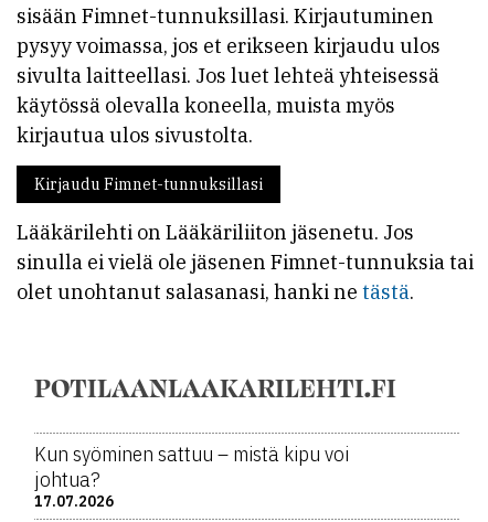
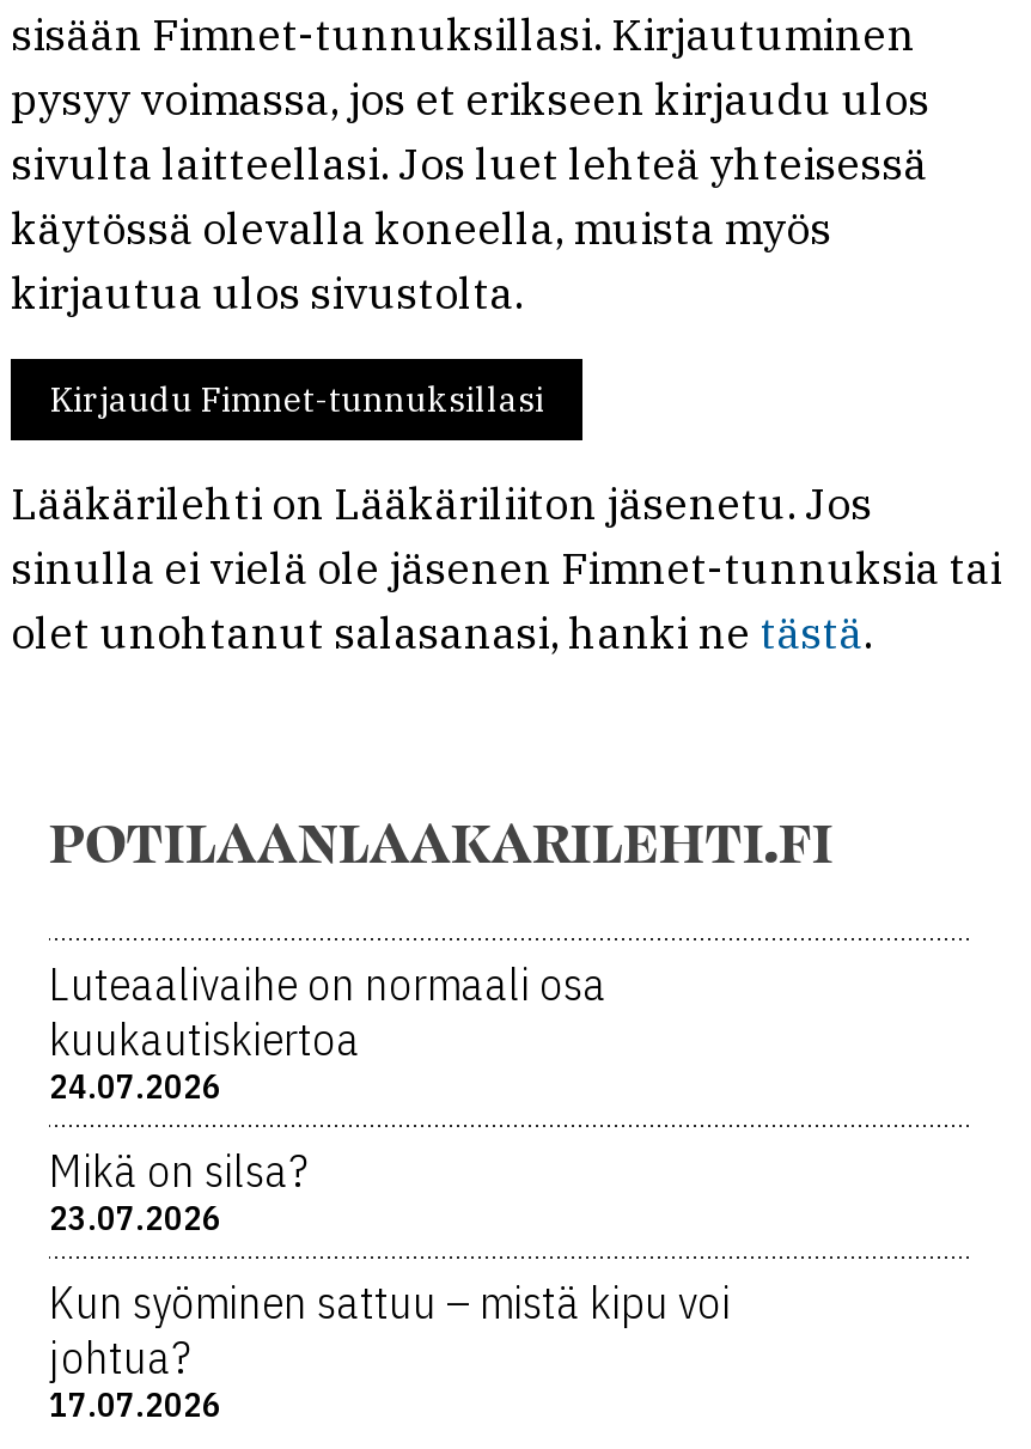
none -> [49,955,606,1240] Luteaalivaihe on normaali osa | kuukautiskiertoa | 24.07.2026 | Mikä on silsa? | 23.07.2026

